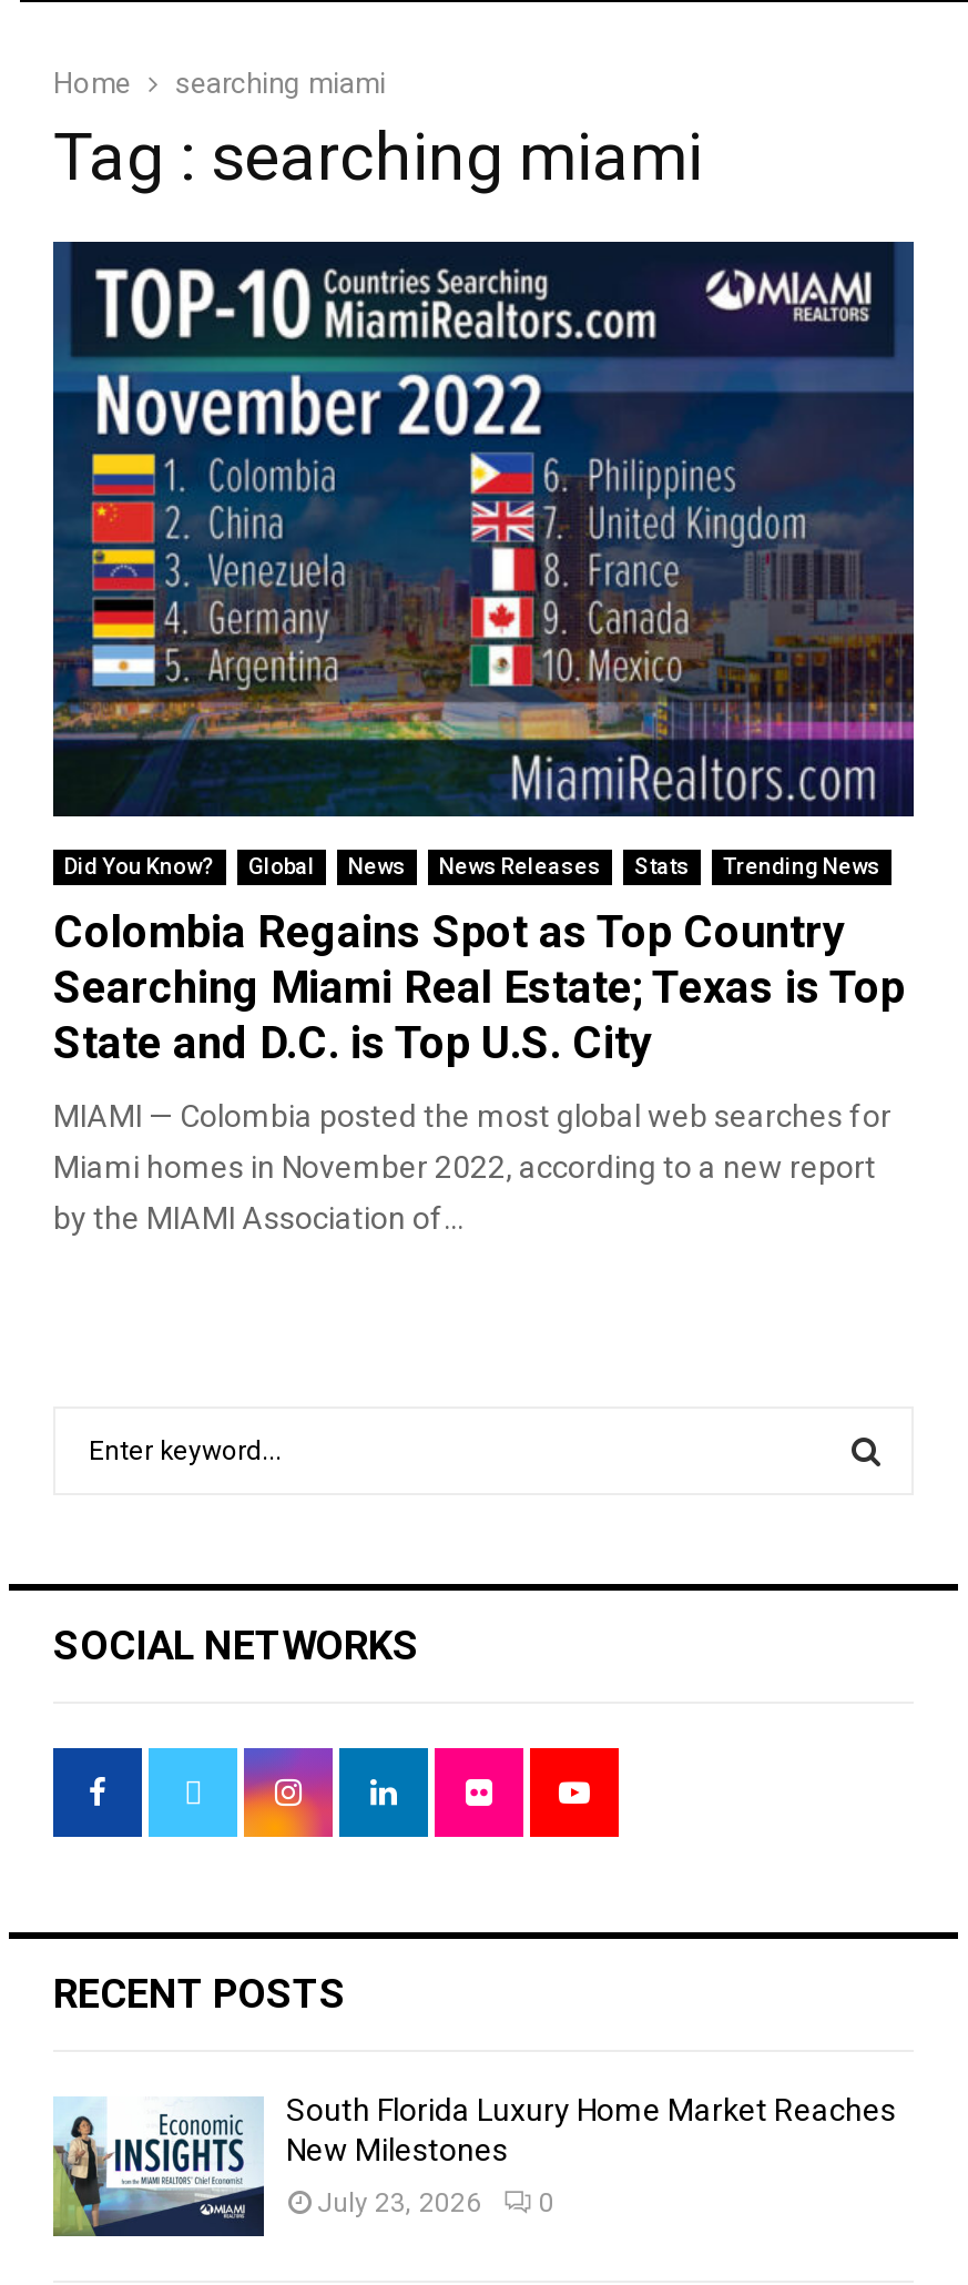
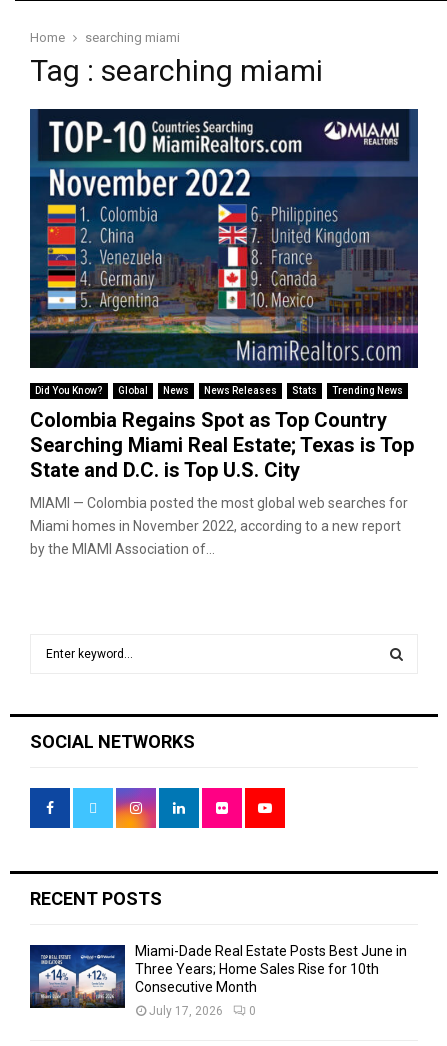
[51,2091,896,2238] [image] | South Florida Luxury Home Market Reaches | New Milestones -> [29,943,407,1026] [image] | Miami-Dade Real Estate Posts Best June in | Three Years; Home Sales Rise for 10th | Consecutive Month
[317,2187,554,2218] July 23, 2026 0 -> [149,1004,256,1018] July 17, 2026 0

